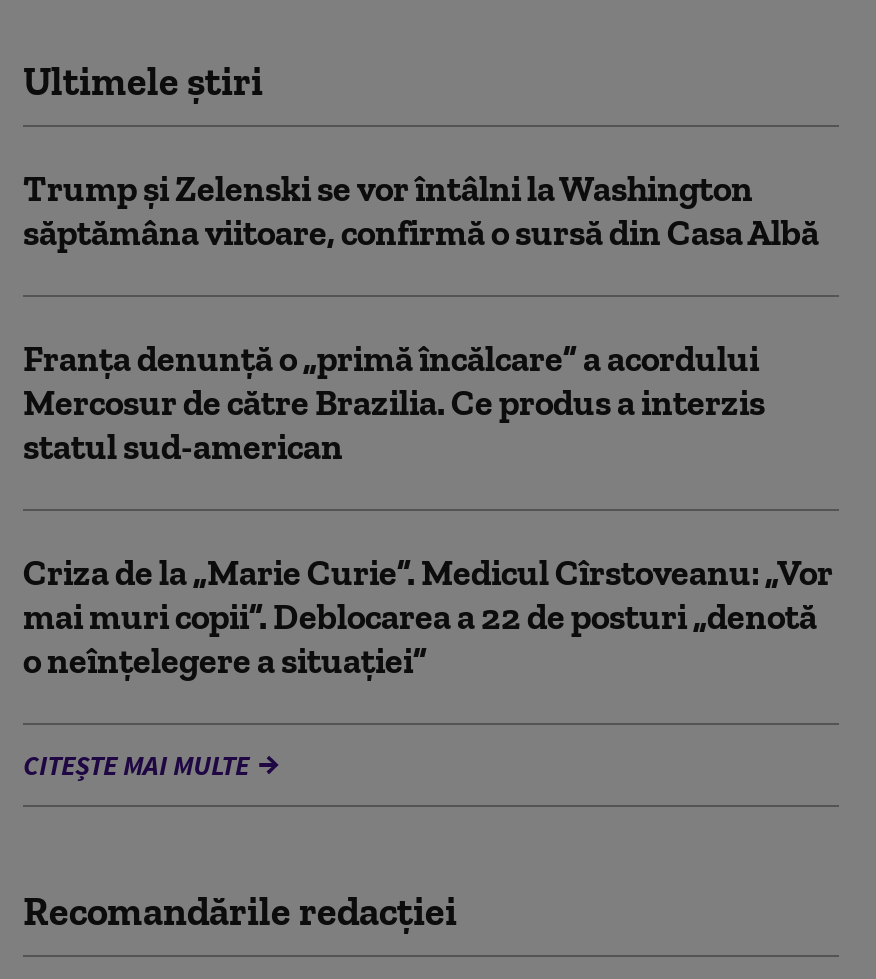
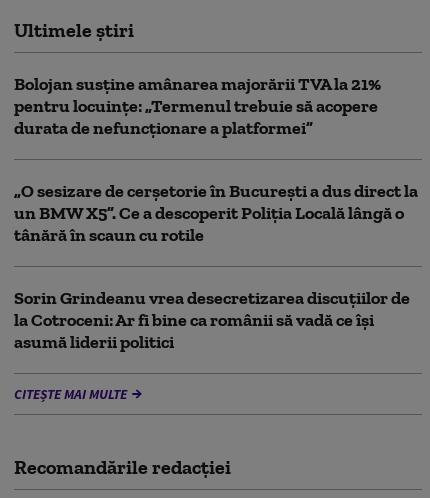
[23,167,819,255] Trump şi Zelenski se vor întâlni la Washington | săptămâna viitoare, confirmă o sursă din Casa Albă -> [14,73,381,139] Bolojan susține amânarea majorării TVA la 21% | pentru locuințe: „Termenul trebuie să acopere | durata de nefuncționare a platformei”
[23,337,765,469] Franța denunță o „primă încălcare” a acordului | Mercosur de către Brazilia. Ce produs a interzis | statul sud-american -> [14,180,418,246] „O sesizare de cerșetorie în București a dus direct la | un BMW X5”. Ce a descoperit Poliția Locală lângă o | tânără în scaun cu rotile
[23,551,833,683] Criza de la „Marie Curie”. Medicul Cîrstoveanu: „Vor | mai muri copii”. Deblocarea a 22 de posturi „denotă | o neînțelegere a situației” -> [14,287,410,353] Sorin Grindeanu vrea desecretizarea discuțiilor de | la Cotroceni: Ar fi bine ca românii să vadă ce îşi | asumă liderii politici

